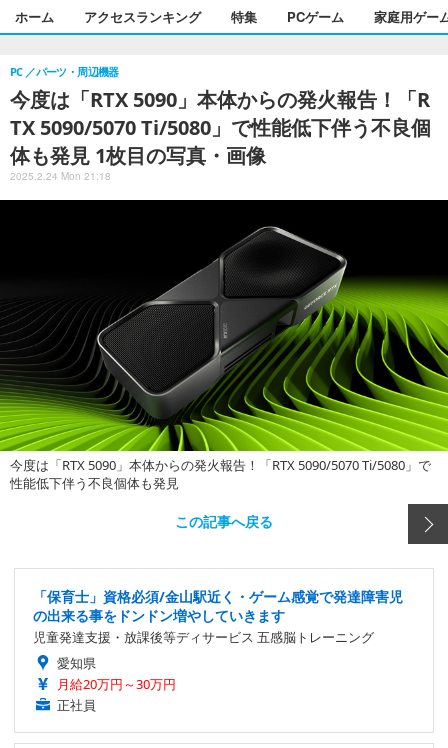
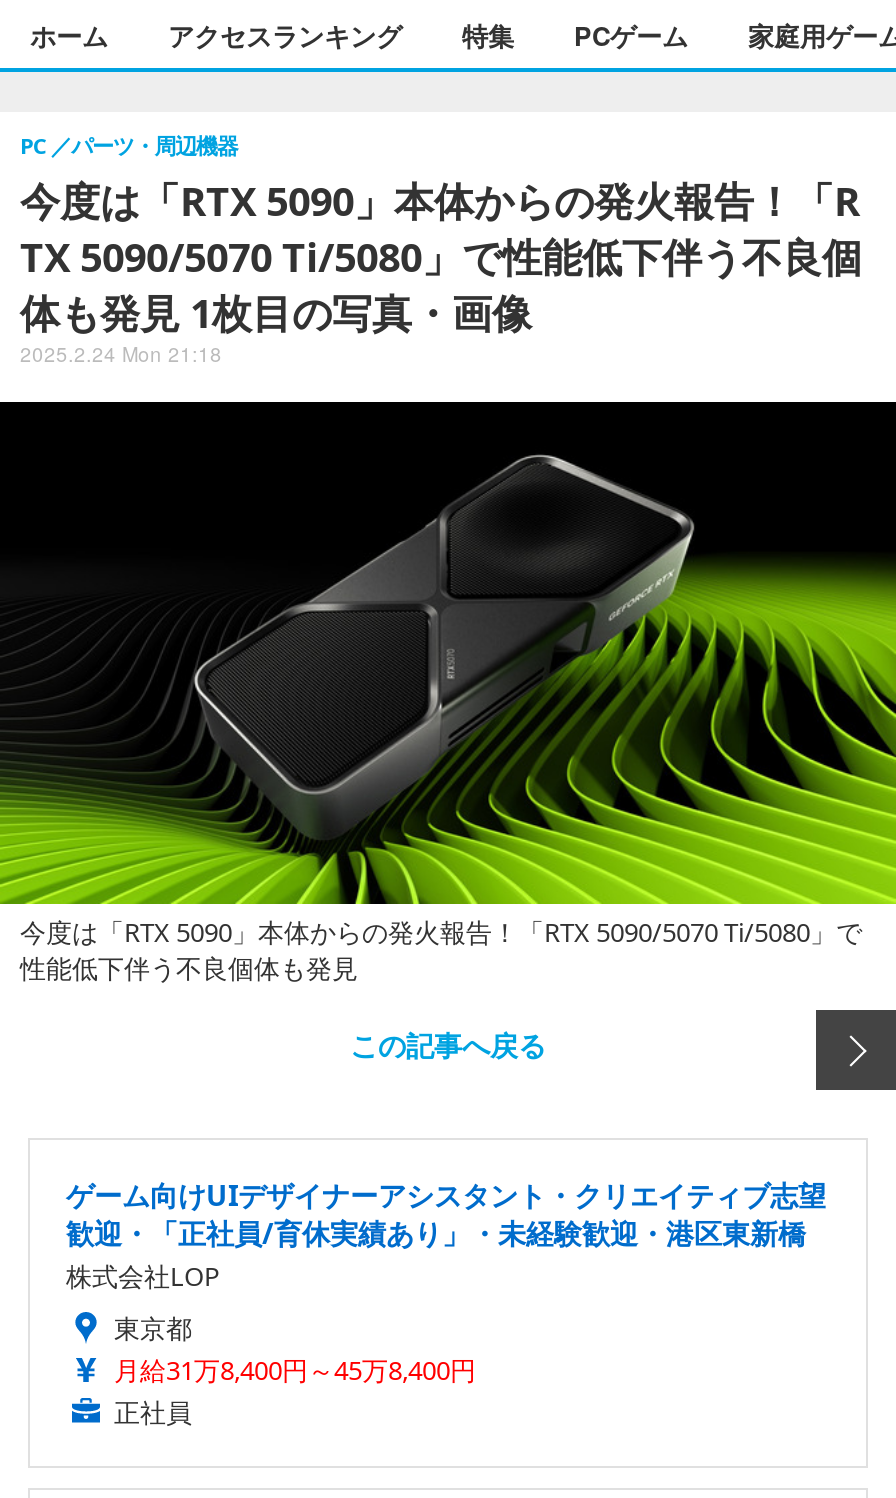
[33,587,403,693] 「保育士」資格必須/金山駅近く・ゲーム感覚で発達障害児 | の出来る事をドンドン増やしていきます | 児童発達支援・放課後等ディサービス 五感脳トレーニング | 愛知県 | 月給20万円～30万円 -> [66,1177,826,1389] ゲーム向けUIデザイナーアシスタント・クリエイティブ志望 | 歓迎・「正社員/育休実績あり」・未経験歓迎・港区東新橋 | 株式会社LOP | 東京都 | 月給31万8,400円～45万8,400円

